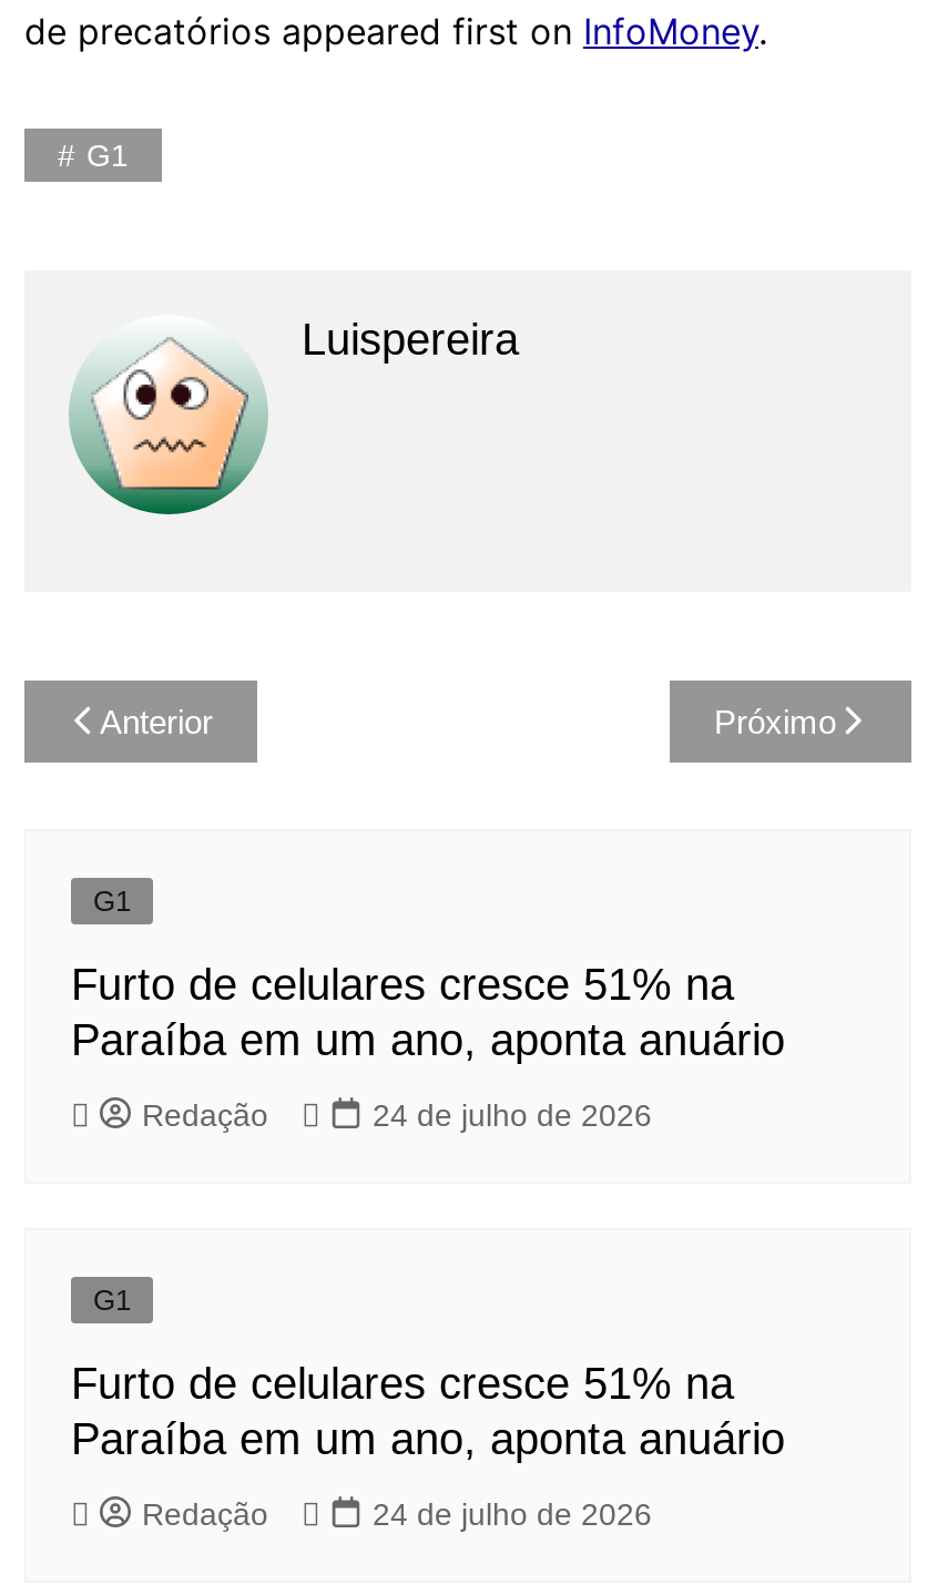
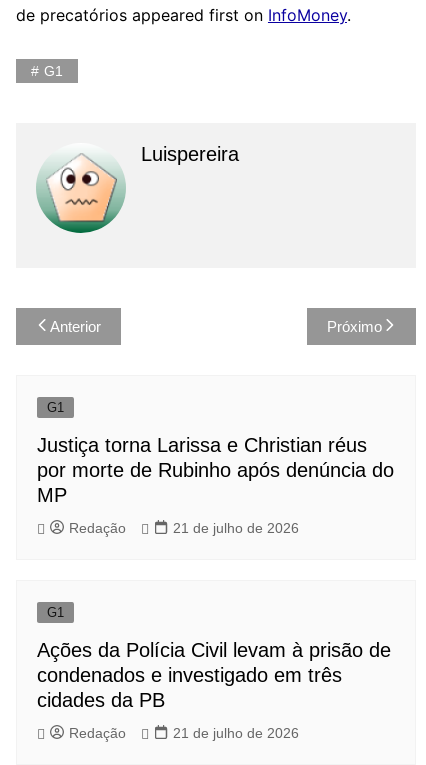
[71,961,785,1065] Furto de celulares cresce 51% na | Paraíba em um ano, aponta anuário -> [37,434,394,506] Justiça torna Larissa e Christian réus | por morte de Rubinho após denúncia do | MP
[373,1098,652,1133] 24 de julho de 2026 -> [173,520,299,536] 21 de julho de 2026
[71,1360,785,1464] Furto de celulares cresce 51% na | Paraíba em um ano, aponta anuário -> [37,639,391,711] Ações da Polícia Civil levam à prisão de | condenados e investigado em três | cidades da PB
[373,1497,652,1532] 24 de julho de 2026 -> [173,725,299,741] 21 de julho de 2026

